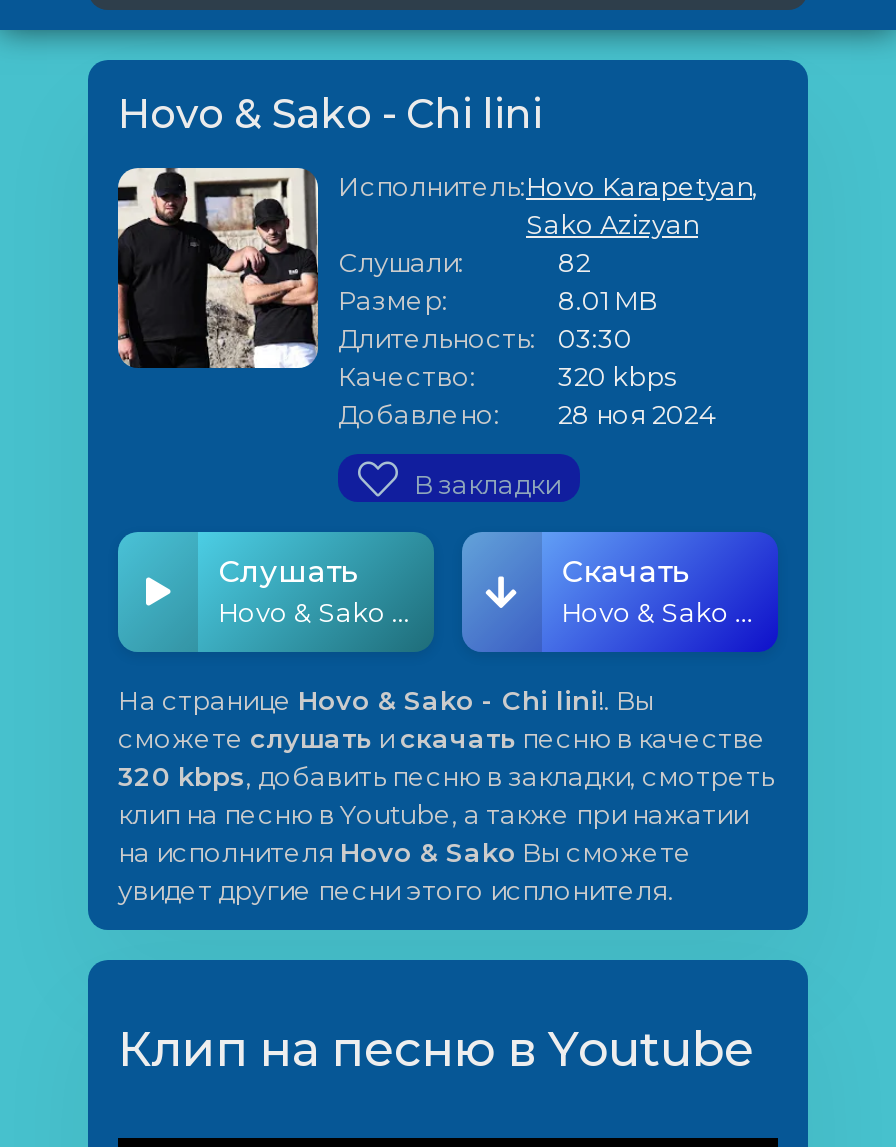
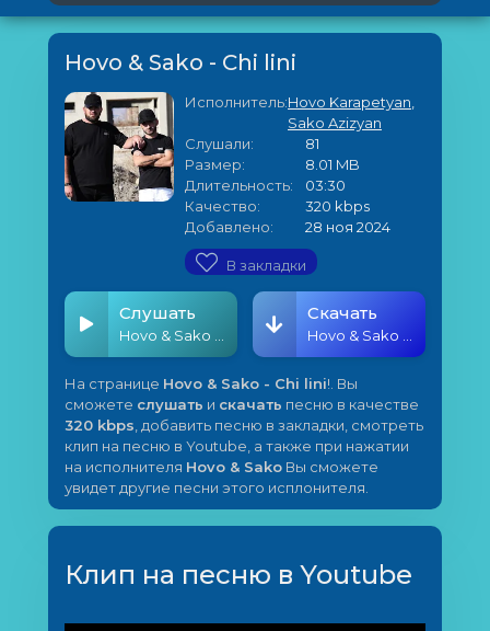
[558,246,590,278] 82 -> [305,135,319,152] 81

